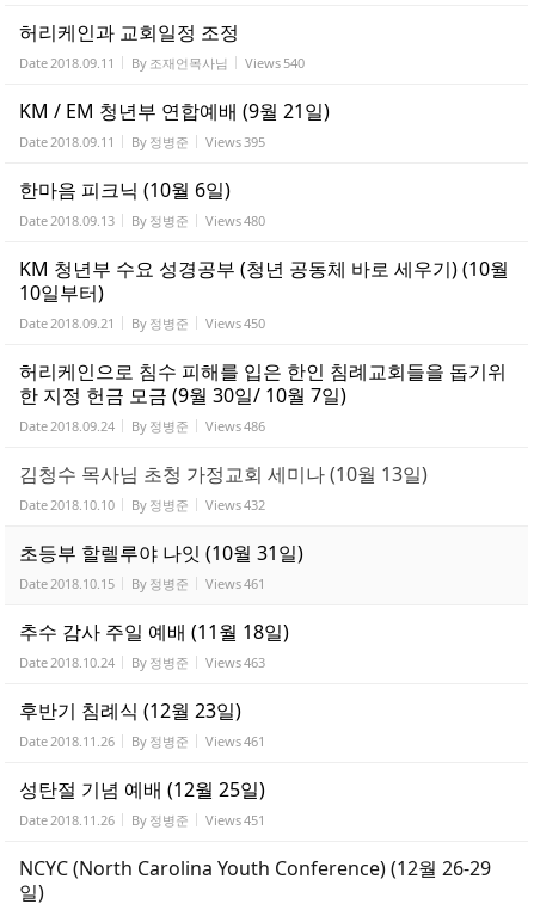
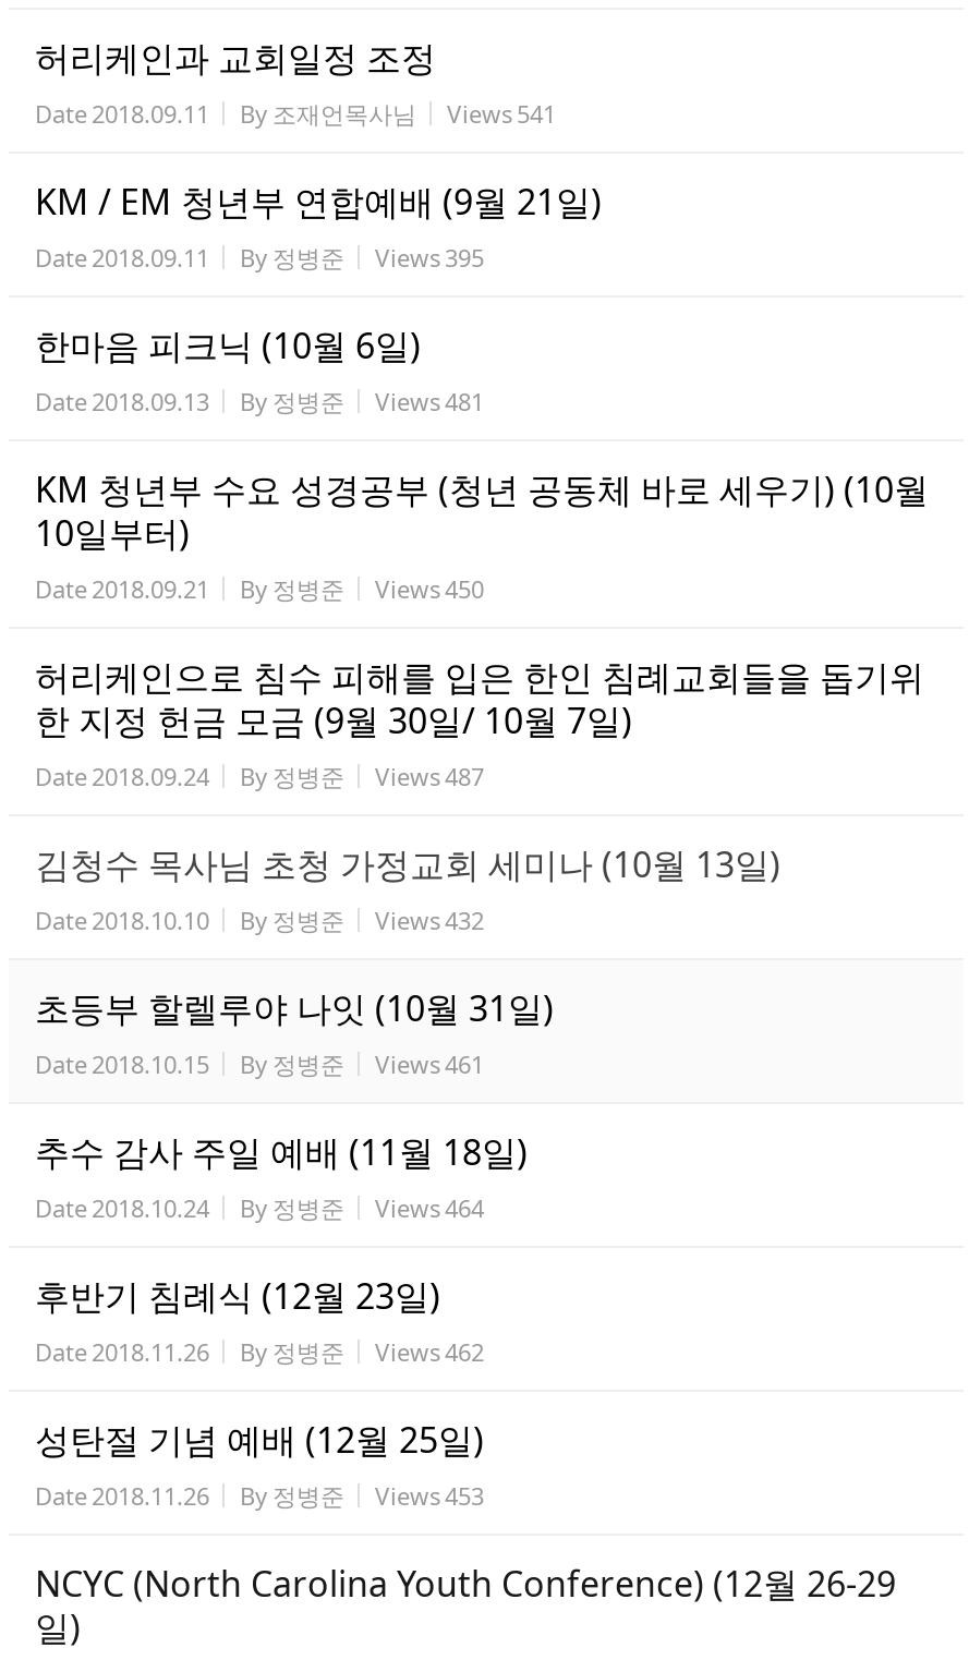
[19,54,305,72] Date 2018.09.11 By 조재언목사님 Views 540 -> [35,97,556,130] Date 2018.09.11 By 조재언목사님 Views 541
[205,211,265,229] Views 480 -> [375,385,484,417] Views 481
[205,417,265,435] Views 486 -> [375,760,484,792] Views 487
[205,653,265,671] Views 463 -> [375,1191,484,1224] Views 464
[205,732,265,750] Views 461 -> [375,1335,484,1368] Views 462
[205,811,265,829] Views 451 -> [375,1479,484,1512] Views 453

